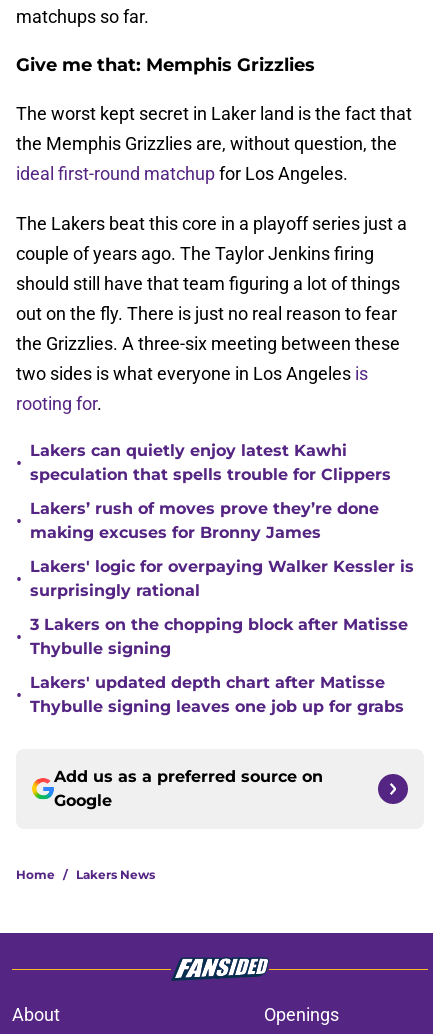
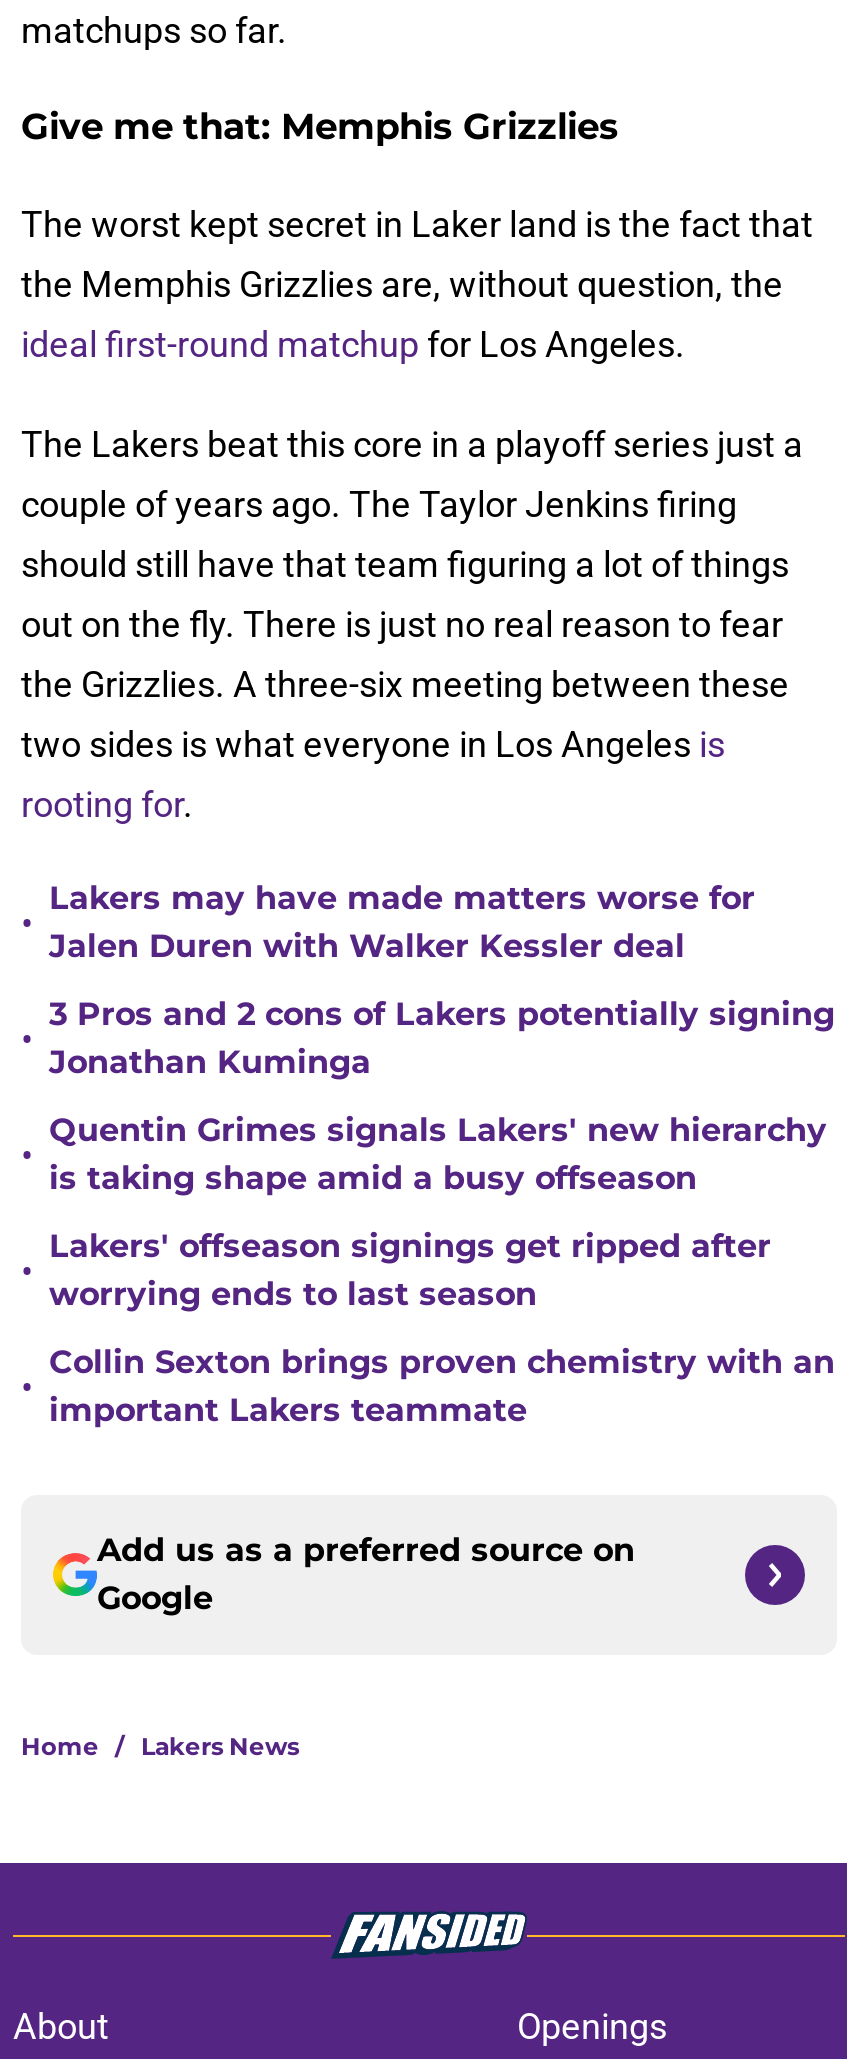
[30,441,391,484] Lakers can quietly enjoy latest Kawhi | speculation that spells trouble for Clippers -> [49,879,755,965] Lakers may have made matters worse for | Jalen Duren with Walker Kessler deal
[30,499,379,542] Lakers’ rush of moves prove they’re done | making excuses for Bronny James -> [49,995,835,1081] 3 Pros and 2 cons of Lakers potentially signing | Jonathan Kuminga
[30,557,414,600] Lakers' logic for overpaying Walker Kessler is | surprisingly rational -> [49,1111,827,1197] Quentin Grimes signals Lakers' new hierarchy | is taking shape amid a busy offseason
[30,615,408,658] 3 Lakers on the chopping block after Matisse | Thybulle signing -> [49,1227,771,1313] Lakers' offseason signings get ripped after | worrying ends to last season
[30,673,404,716] Lakers' updated depth chart after Matisse | Thybulle signing leaves one job up for grabs -> [49,1343,835,1429] Collin Sexton brings proven chemistry with an | important Lakers teammate

